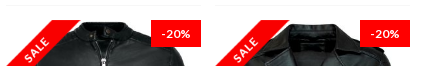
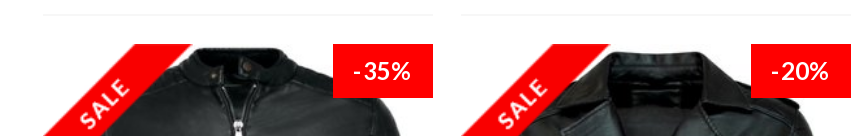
[161,25,191,40] -20% -> [353,55,413,85] -35%

